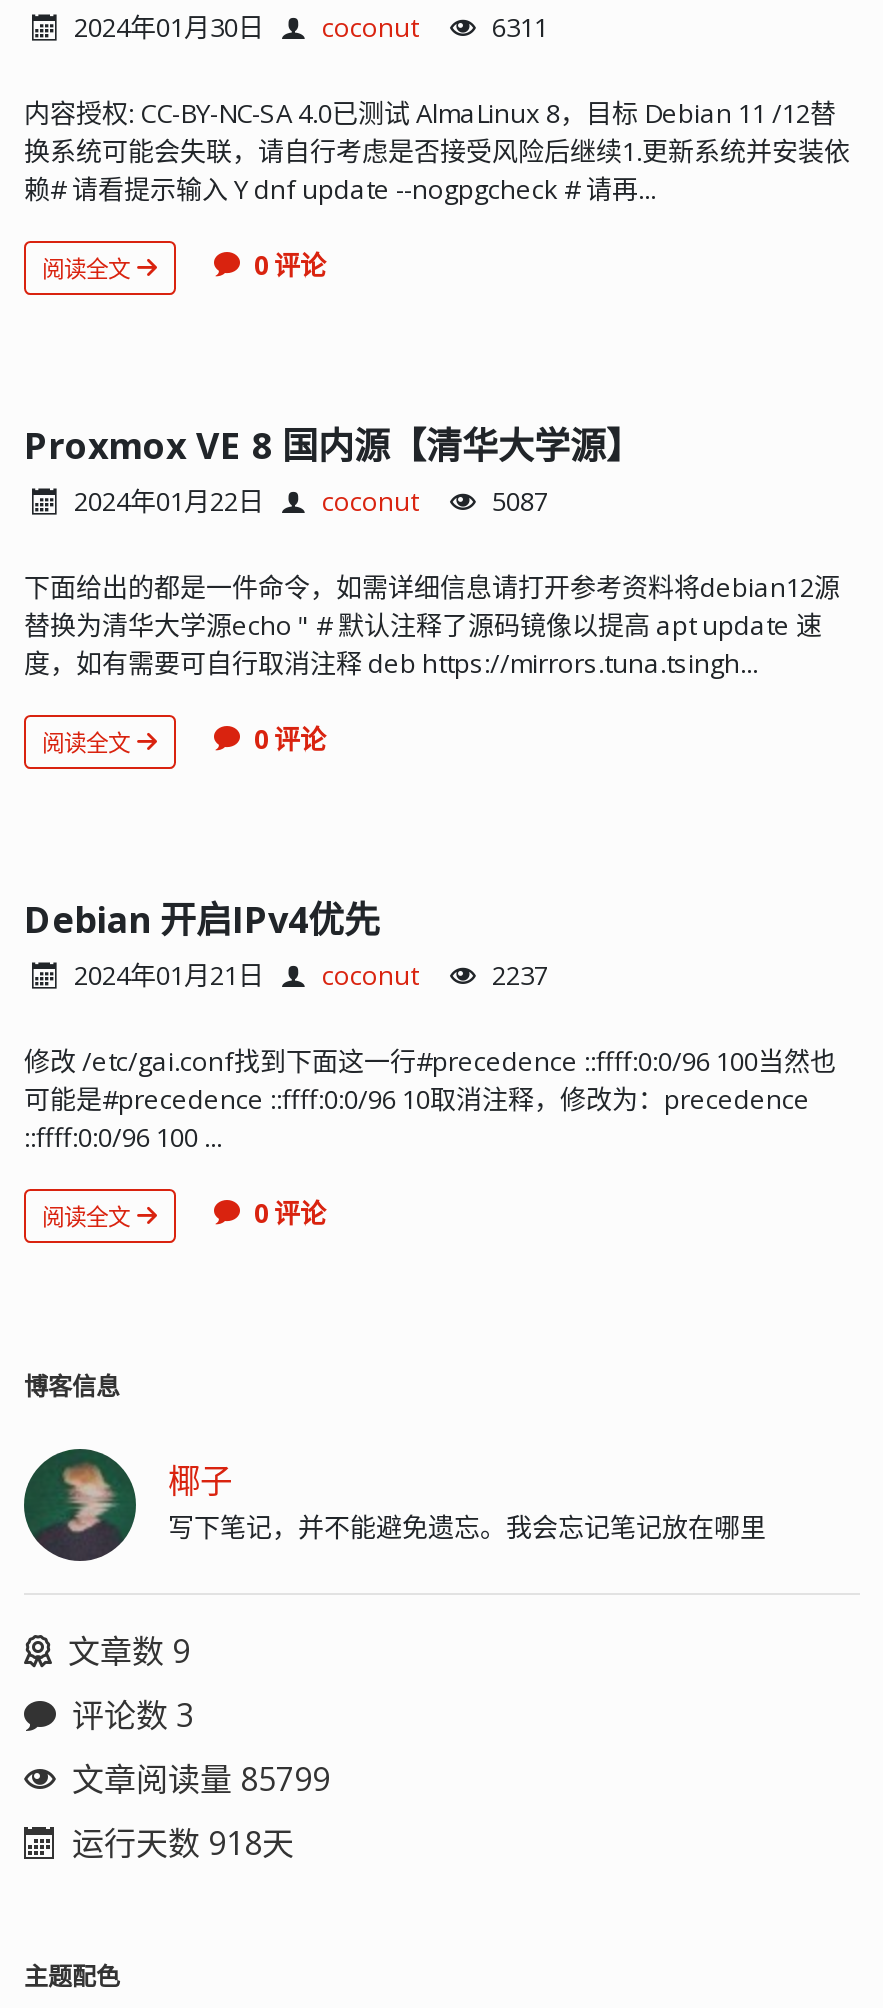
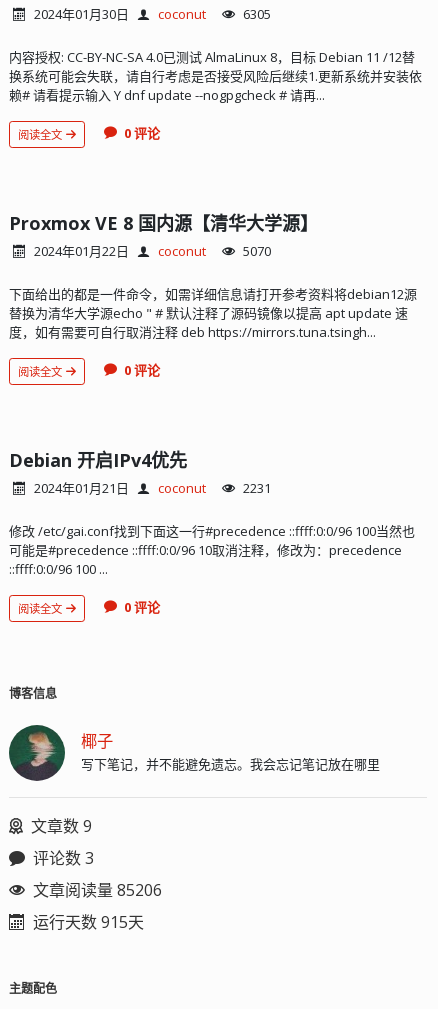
[492,9,548,45] 6311 -> [243,5,271,23] 6305
[492,483,548,519] 5087 -> [243,242,271,260] 5070
[492,957,548,993] 2237 -> [243,479,271,497] 2231
[72,1757,330,1801] 文章阅读量 85799 -> [33,879,162,901] 文章阅读量 85206
[72,1821,294,1865] 运行天数 918天 -> [33,911,144,933] 运行天数 915天

